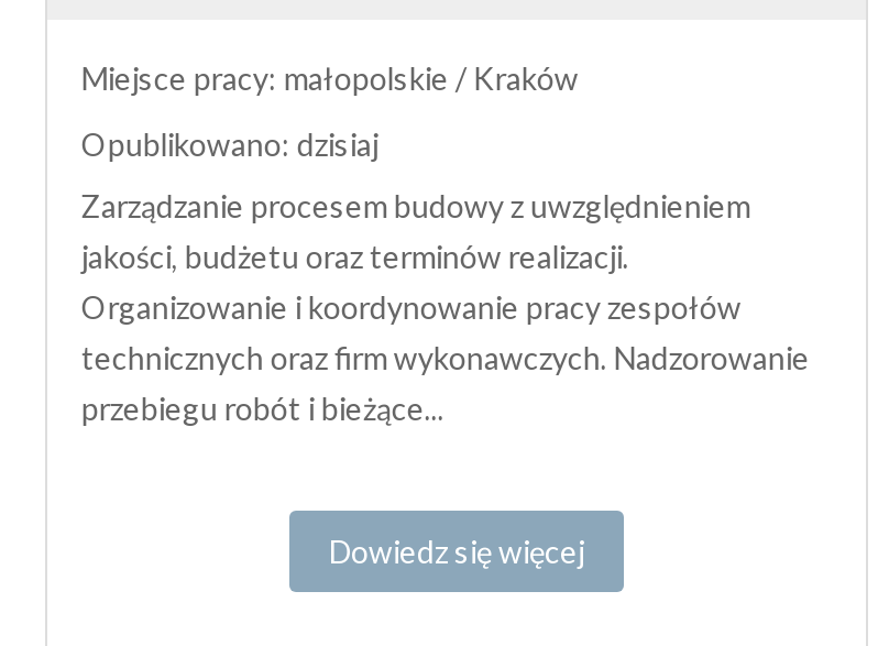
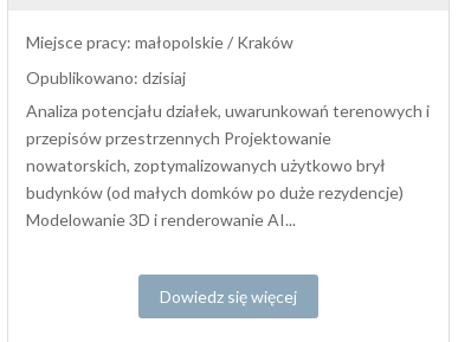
[81,188,810,428] Zarządzanie procesem budowy z uwzględnieniem | jakości, budżetu oraz terminów realizacji. | Organizowanie i koordynowanie pracy zespołów | technicznych oraz firm wykonawczych. Nadzorowanie | przebiegu robót i bieżące... -> [27,101,430,230] Analiza potencjału działek, uwarunkowań terenowych i | przepisów przestrzennych Projektowanie | nowatorskich, zoptymalizowanych użytkowo brył | budynków (od małych domków po duże rezydencje) | Modelowanie 3D i renderowanie AI...

